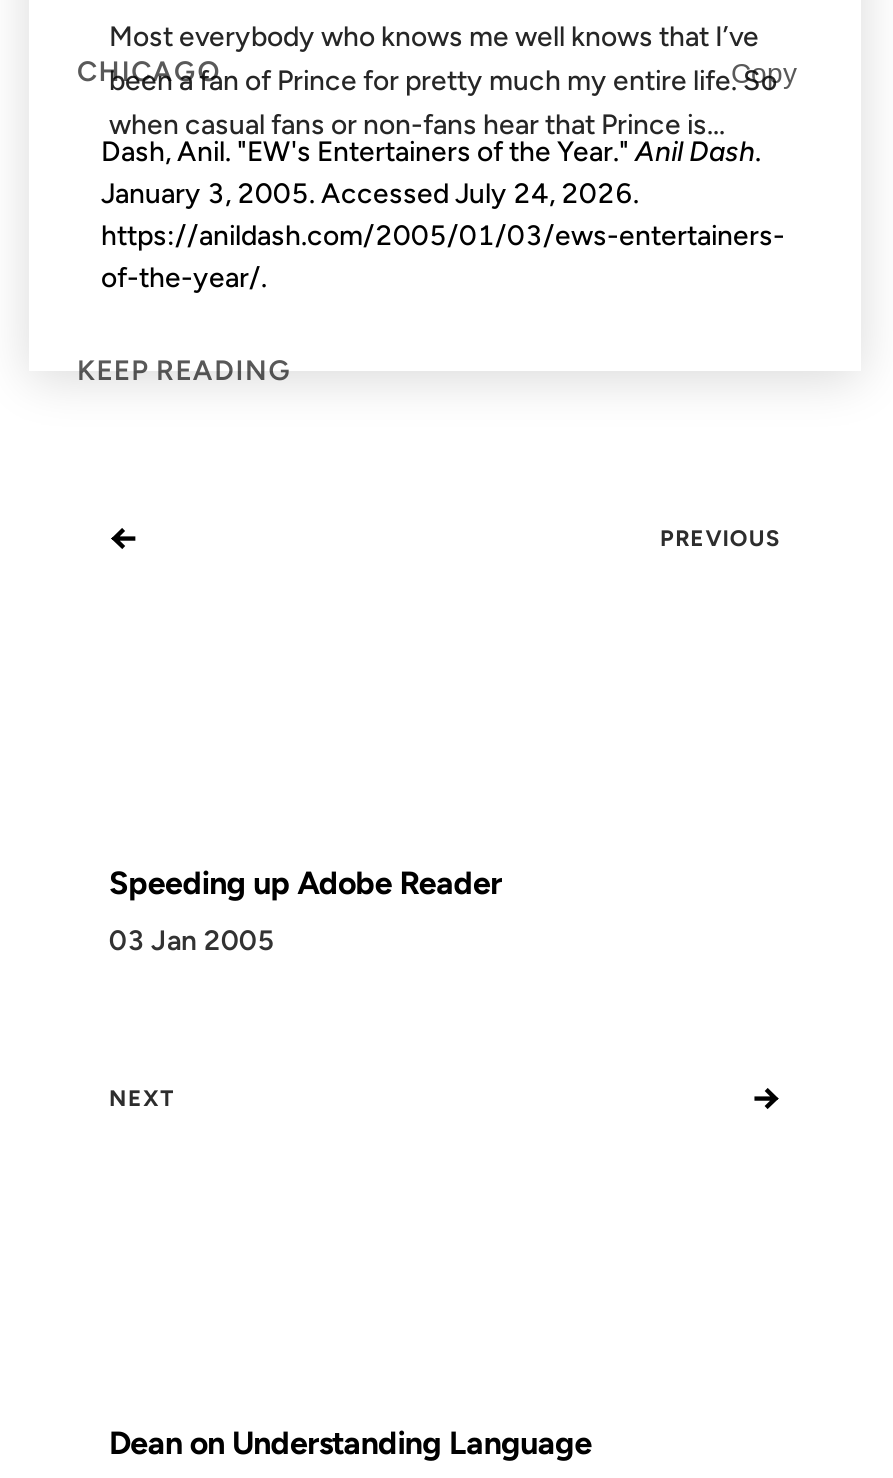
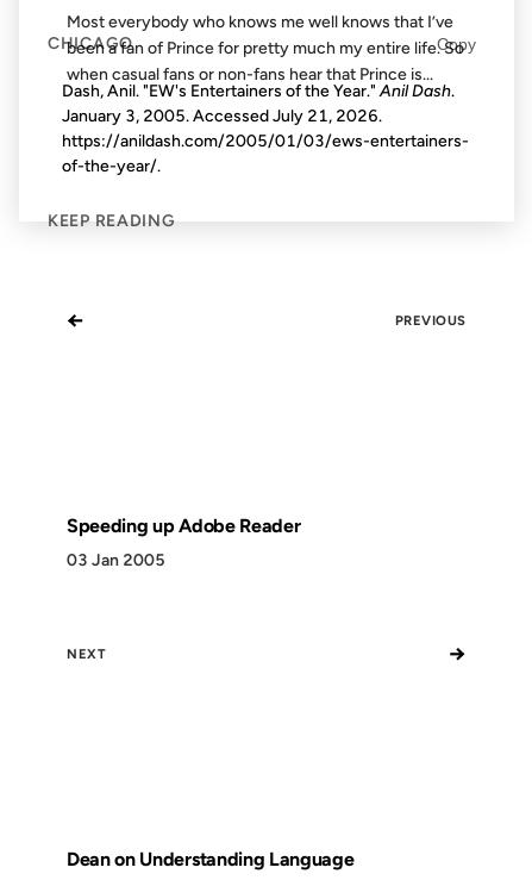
[101,177,639,211] January 3, 2005. Accessed July 24, 2026. -> [62,105,382,126] January 3, 2005. Accessed July 21, 2026.

